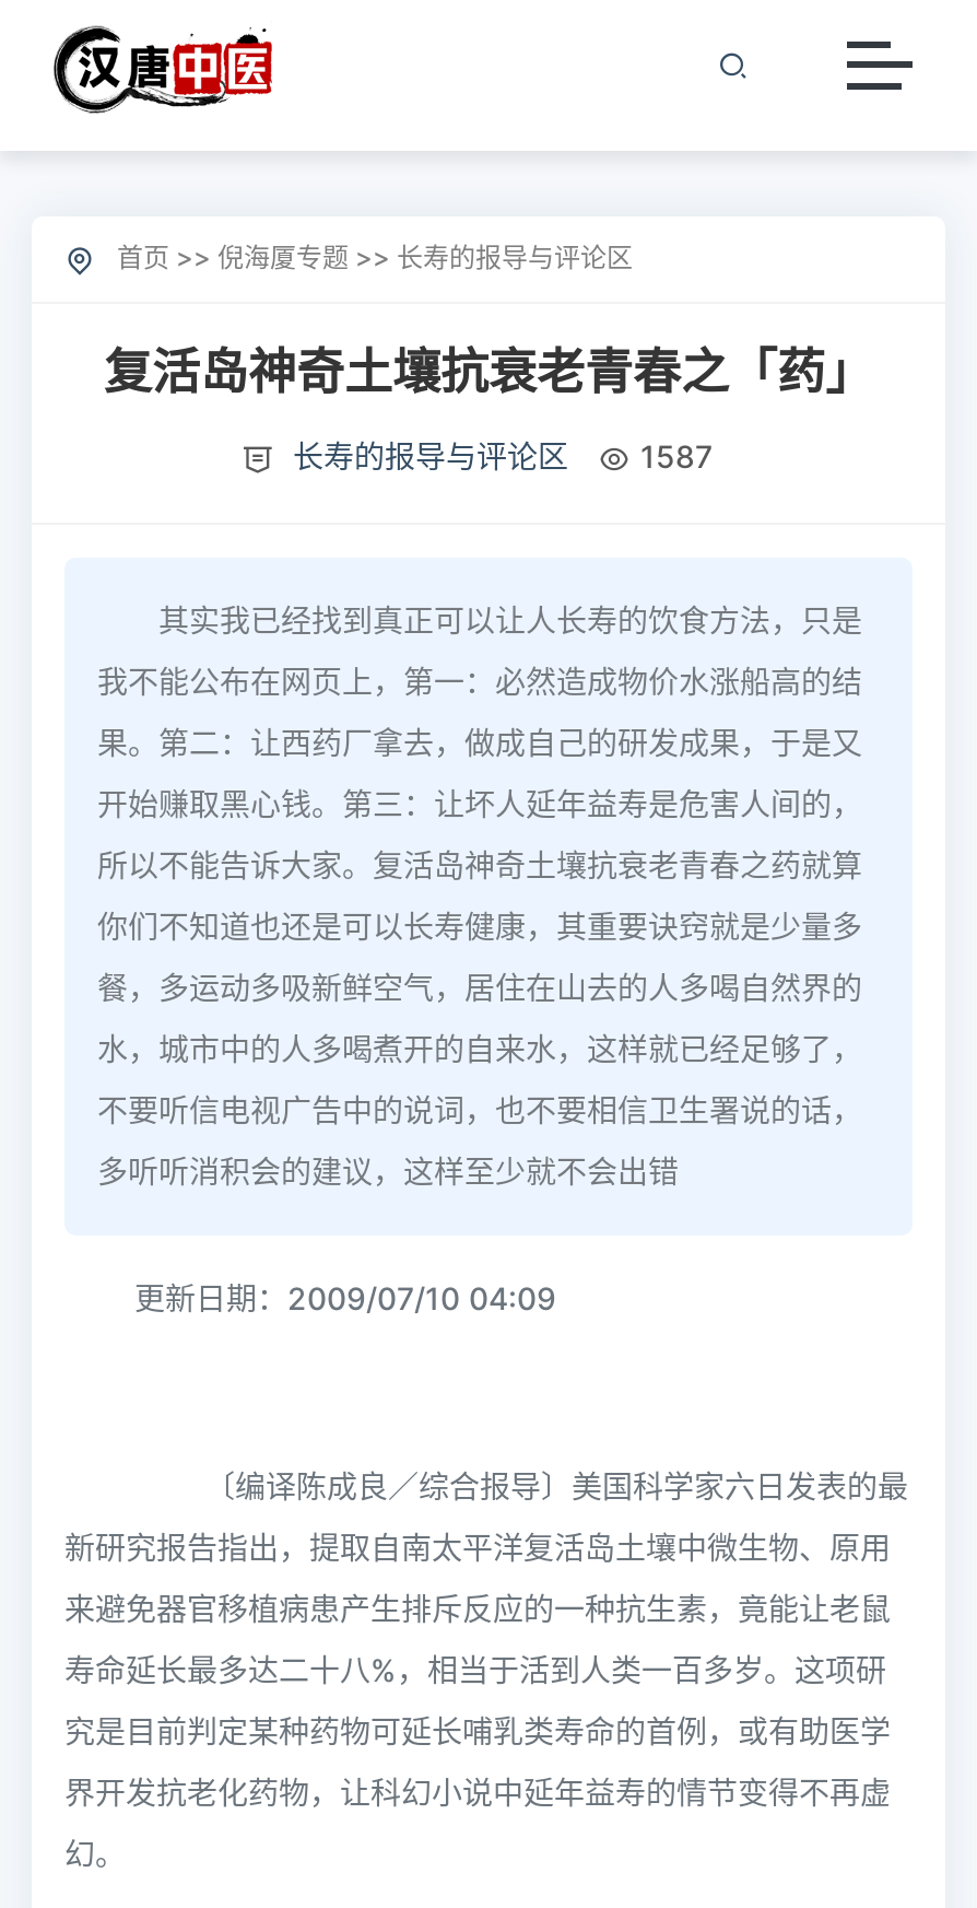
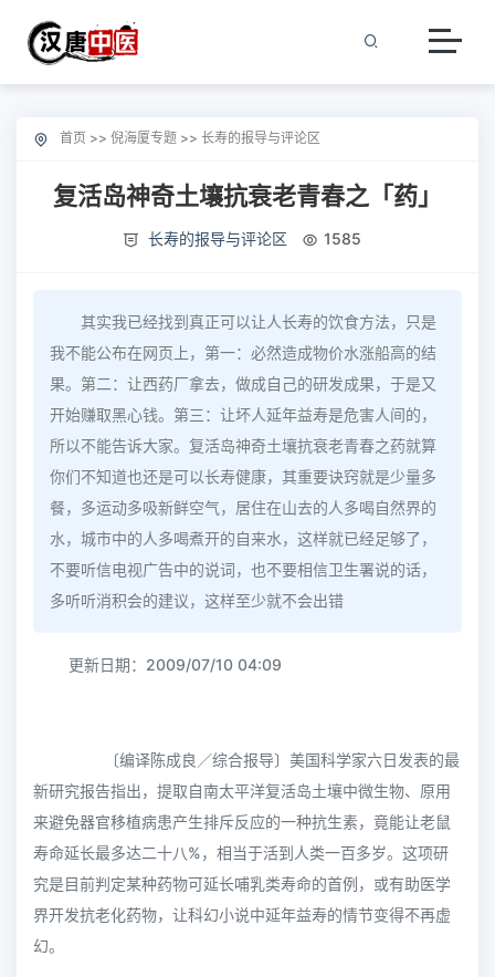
[293,438,713,475] 长寿的报导与评论区 1587 -> [148,229,361,248] 长寿的报导与评论区 1585

